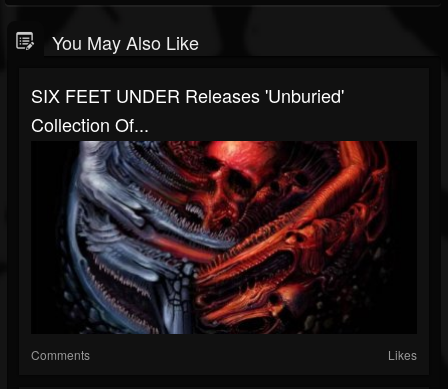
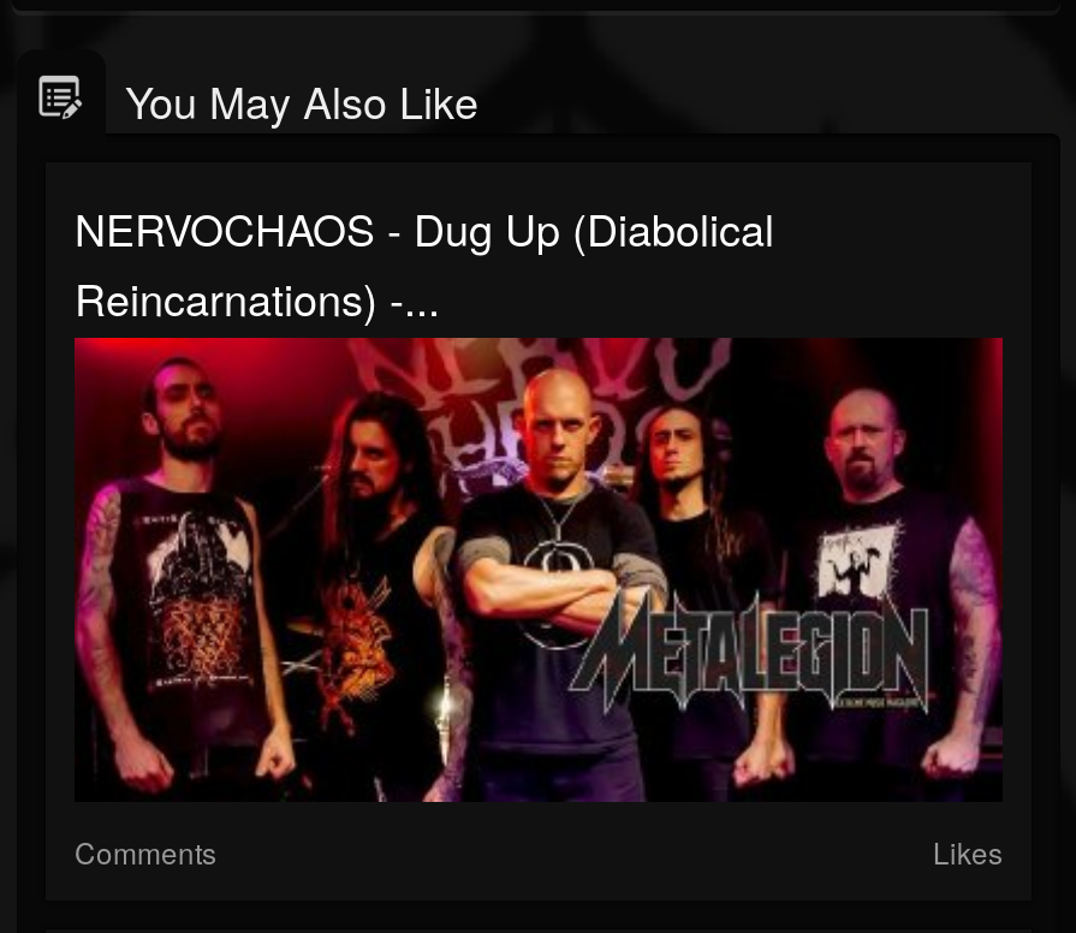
[31,82,344,137] SIX FEET UNDER Releases 'Unburied' | Collection Of... -> [75,196,774,328] NERVOCHAOS - Dug Up (Diabolical | Reincarnations) -...
[31,140,417,335] [image] -> [72,335,1005,804] [image]

